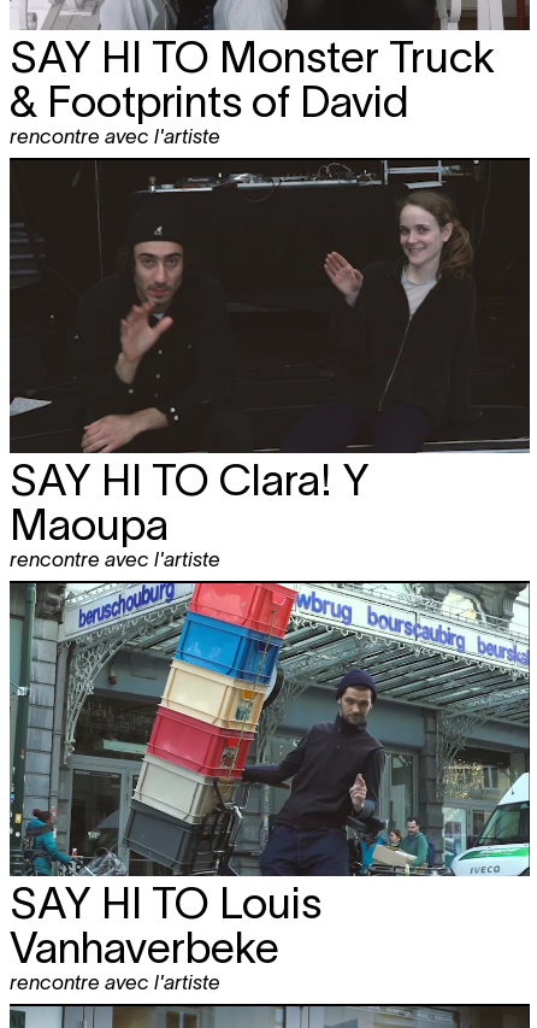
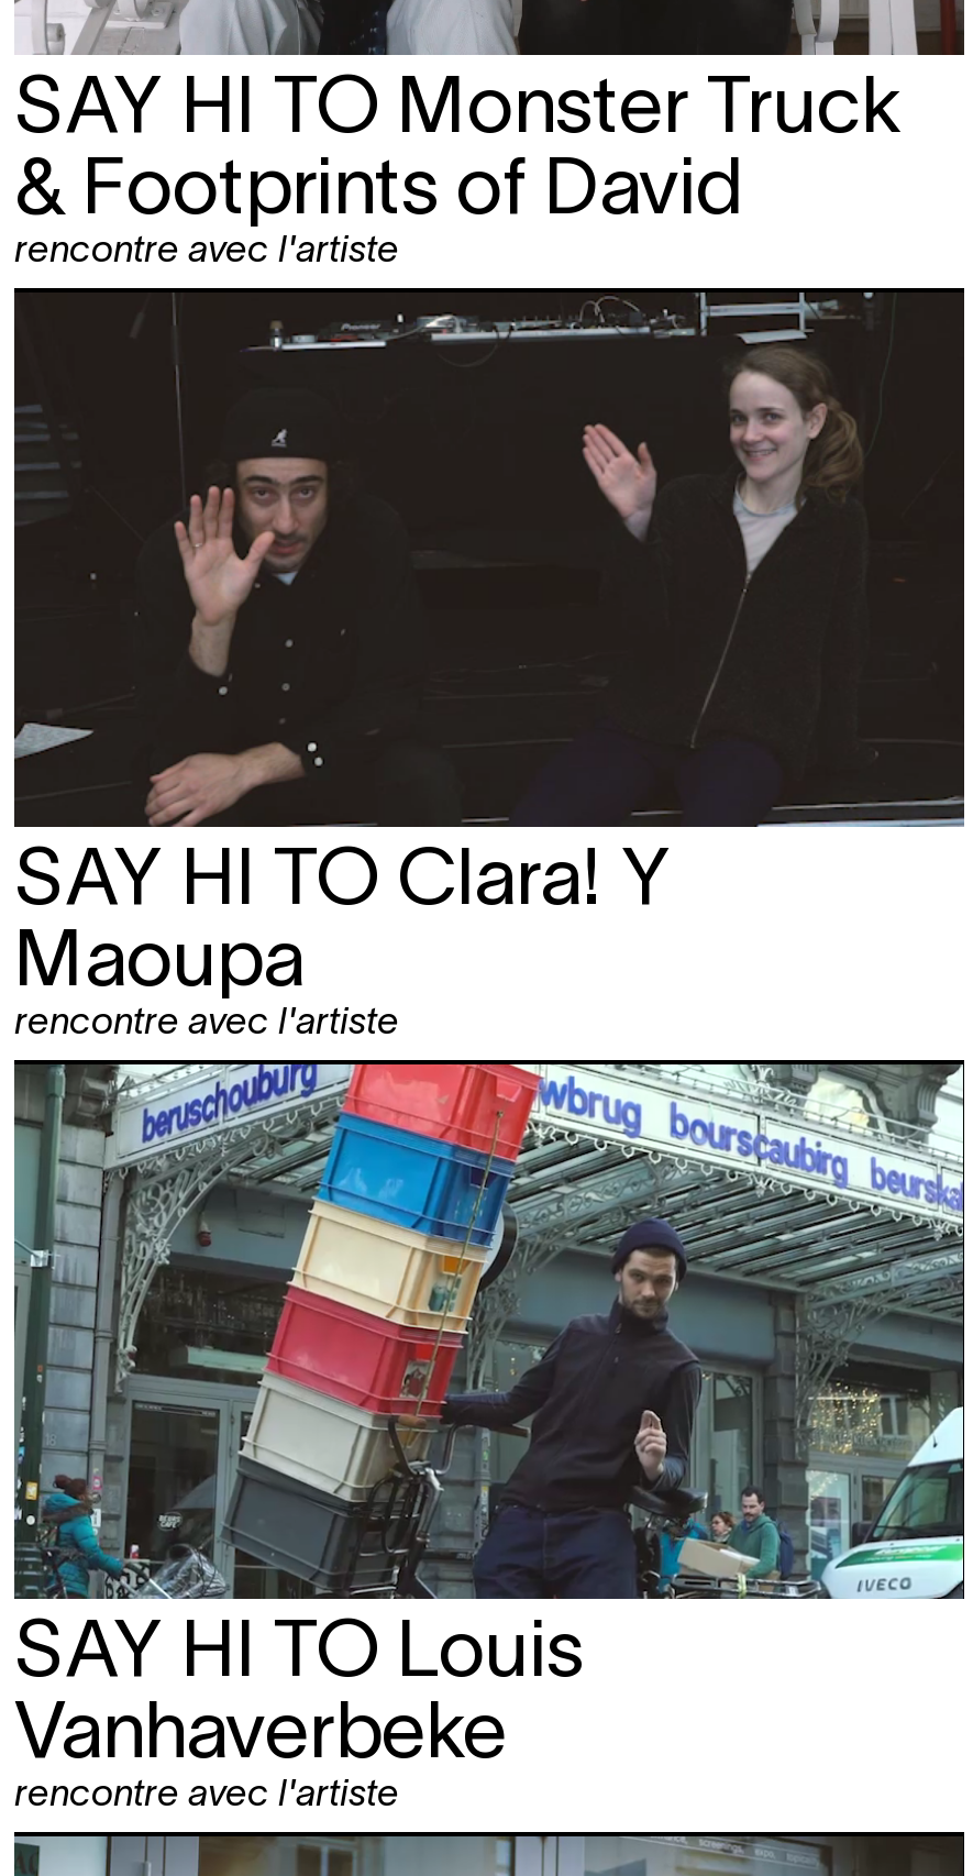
[98,227,183,393] [image] -> [173,416,329,697] [image]
[321,233,364,305] [image] -> [582,422,659,554] [image]

